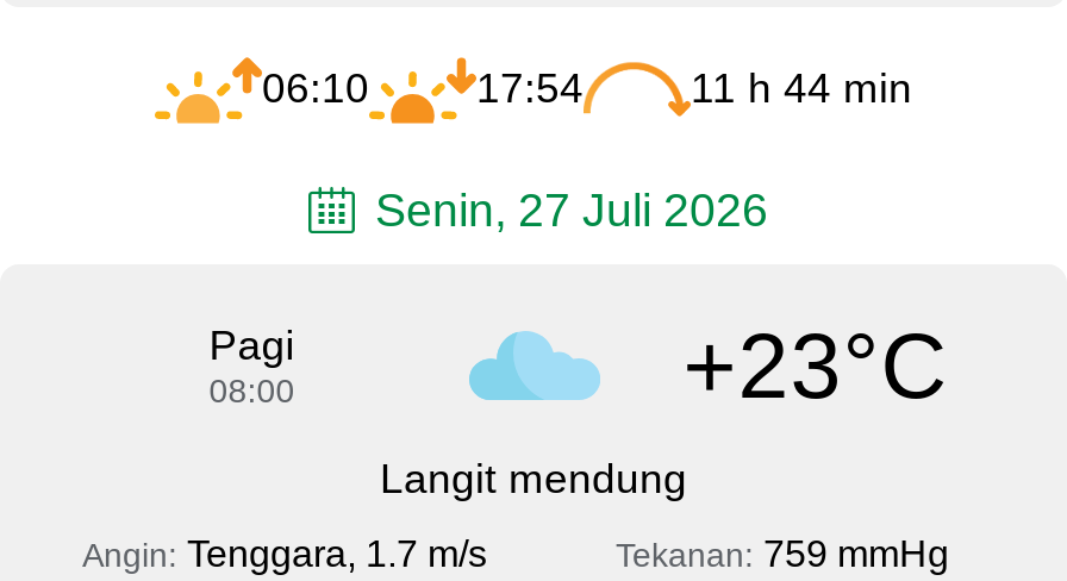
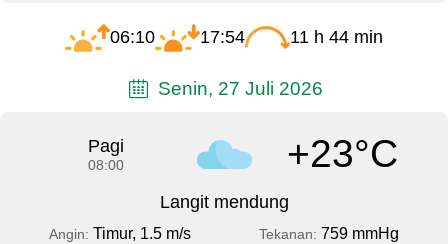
[82,535,487,576] Angin: Tenggara, 1.7 m/s -> [48,225,190,242] Angin: Timur, 1.5 m/s

